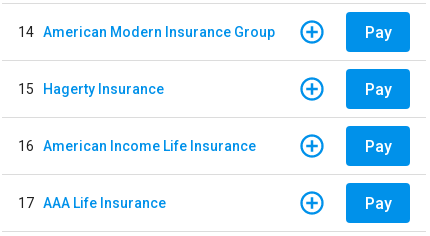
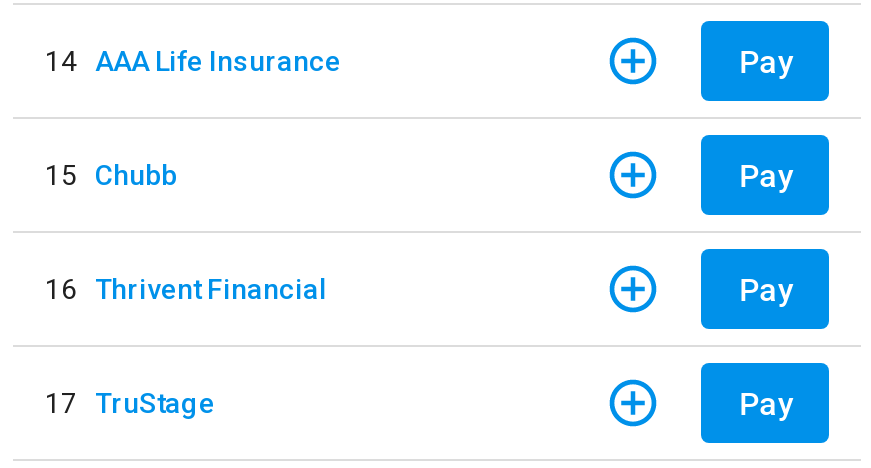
[18,23,275,39] 14 American Modern Insurance Group -> [45,44,341,76] 14 AAA Life Insurance
[18,80,164,96] 15 Hagerty Insurance -> [45,158,177,190] 15 Chubb
[18,137,256,153] 16 American Income Life Insurance -> [45,272,327,304] 16 Thrivent Financial
[18,194,166,210] 17 AAA Life Insurance -> [45,386,215,418] 17 TruStage

